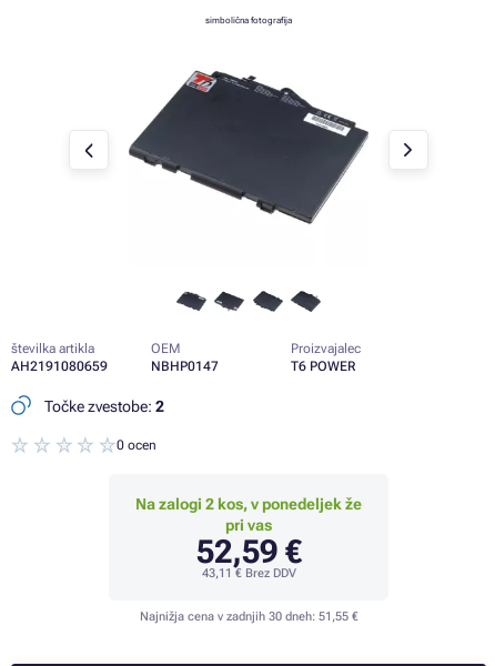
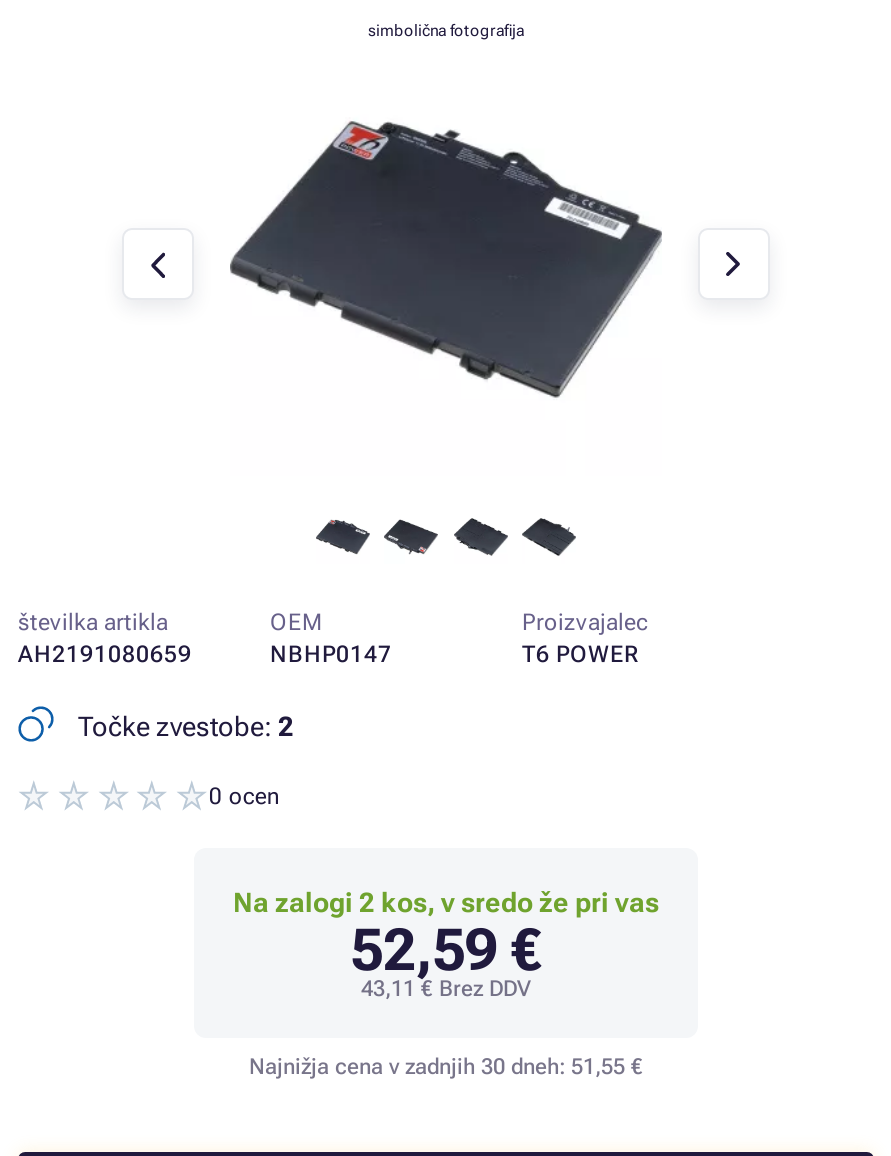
[135,496,362,534] Na zalogi 2 kos, v ponedeljek že | pri vas -> [233,887,659,919] Na zalogi 2 kos, v sredo že pri vas

